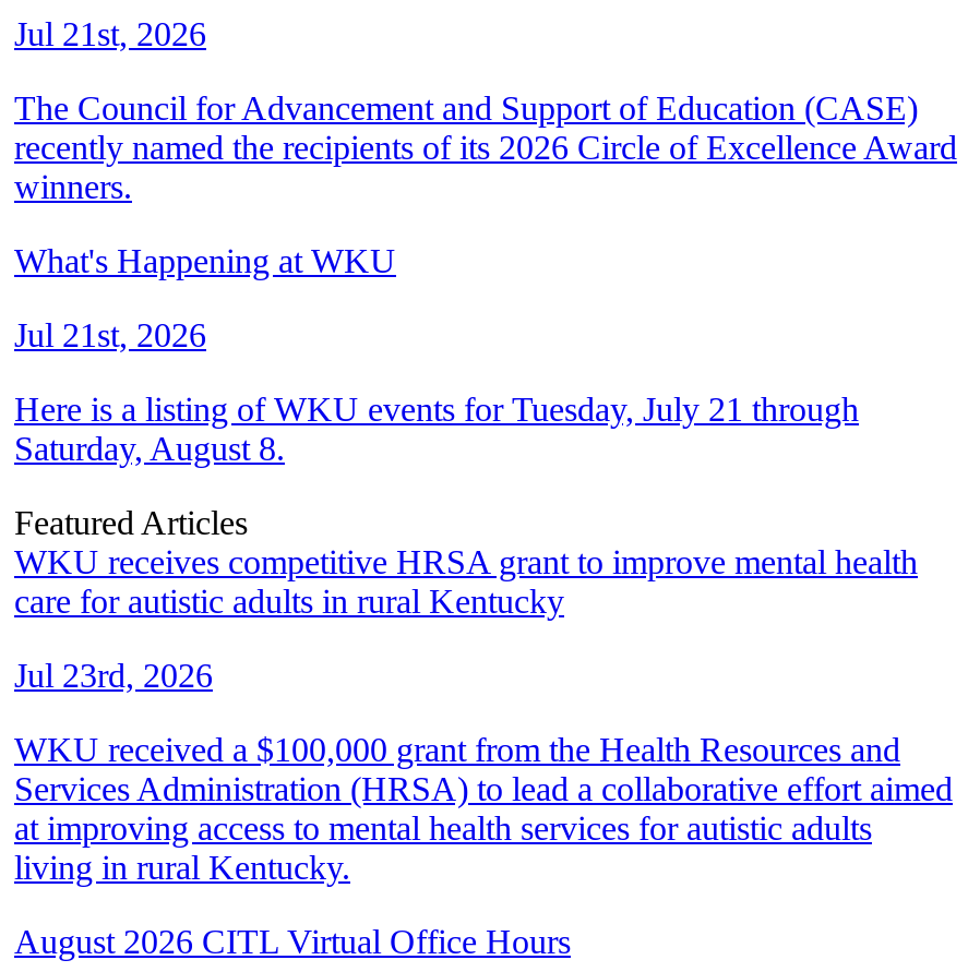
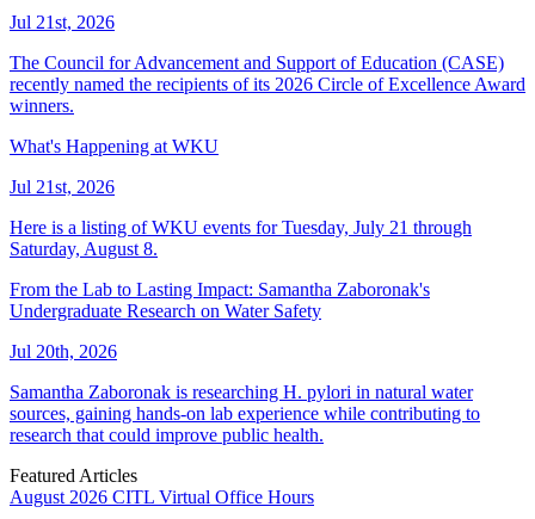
none -> [10,279,480,445] From the Lab to Lasting Impact: Samantha Zaboronak's | Undergraduate Research on Water Safety | Jul 20th, 2026 | Samantha Zaboronak is researching H. pylori in natural water | sources, gaining hands-on lab experience while contributing to | research that could improve public health.
moved [14,504,248,541] -> [10,465,137,485]: Featured Articles
[14,543,953,886] WKU receives competitive HRSA grant to improve mental health | care for autistic adults in rural Kentucky | Jul 23rd, 2026 | WKU received a $100,000 grant from the Health Resources and | Services Administration (HRSA) to lead a collaborative effort aimed | at improving access to mental health services for autistic adults | living in rural Kentucky. -> none

